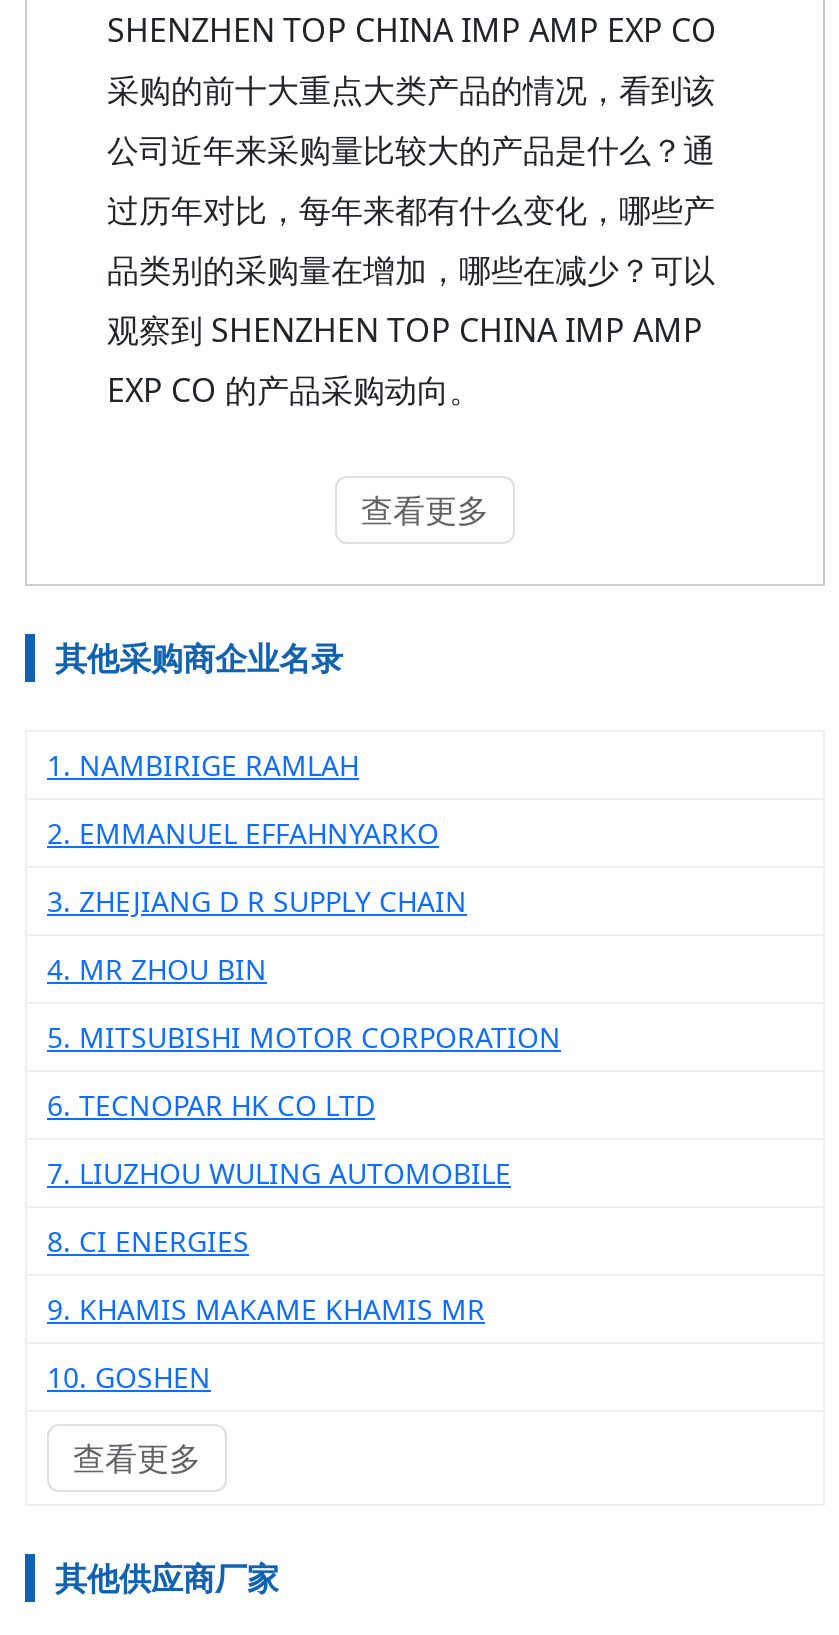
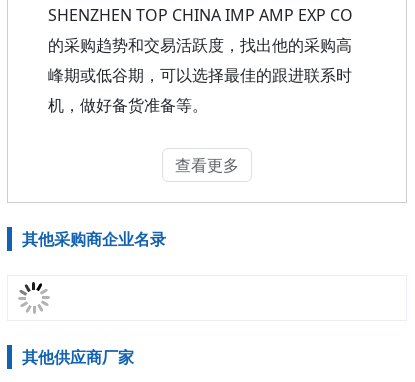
[107,68,715,412] 采购的前十大重点大类产品的情况，看到该 | 公司近年来采购量比较大的产品是什么？通 | 过历年对比，每年来都有什么变化，哪些产 | 品类别的采购量在增加，哪些在减少？可以 | 观察到 SHENZHEN TOP CHINA IMP AMP | EXP CO 的产品采购动向。 -> [48,34,352,116] 的采购趋势和交易活跃度，找出他的采购高 | 峰期或低谷期，可以选择最佳的跟进联系时 | 机，做好备货准备等。
[47,746,561,1480] 1. NAMBIRIGE RAMLAH | 2. EMMANUEL EFFAHNYARKO | 3. ZHEJIANG D R SUPPLY CHAIN | 4. MR ZHOU BIN | 5. MITSUBISHI MOTOR CORPORATION | 6. TECNOPAR HK CO LTD | 7. LIUZHOU WULING AUTOMOBILE | 8. CI ENERGIES | 9. KHAMIS MAKAME KHAMIS MR | 10. GOSHEN | 查看更多 -> none

